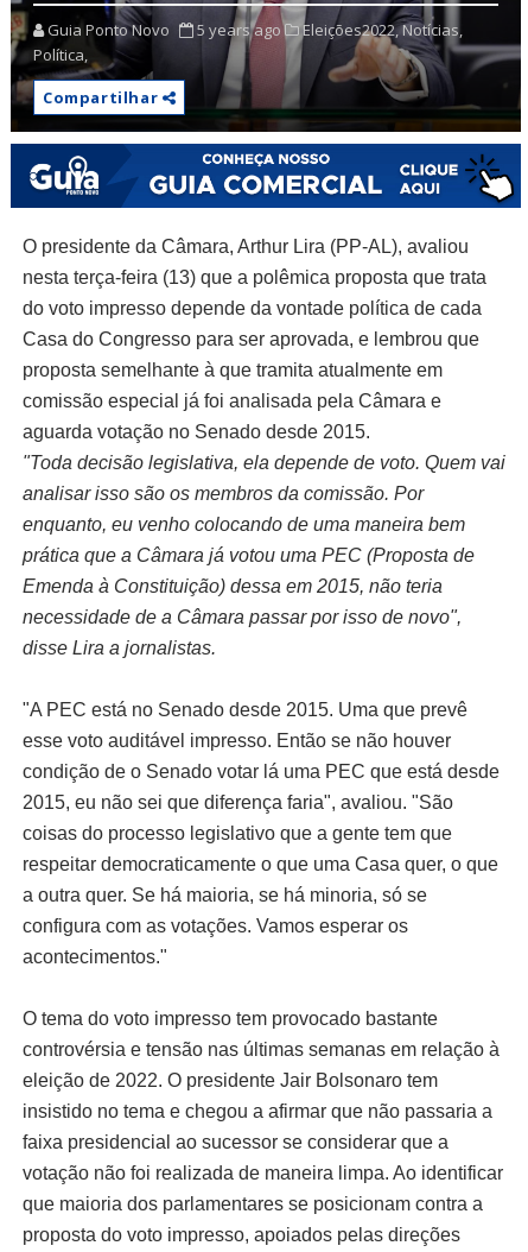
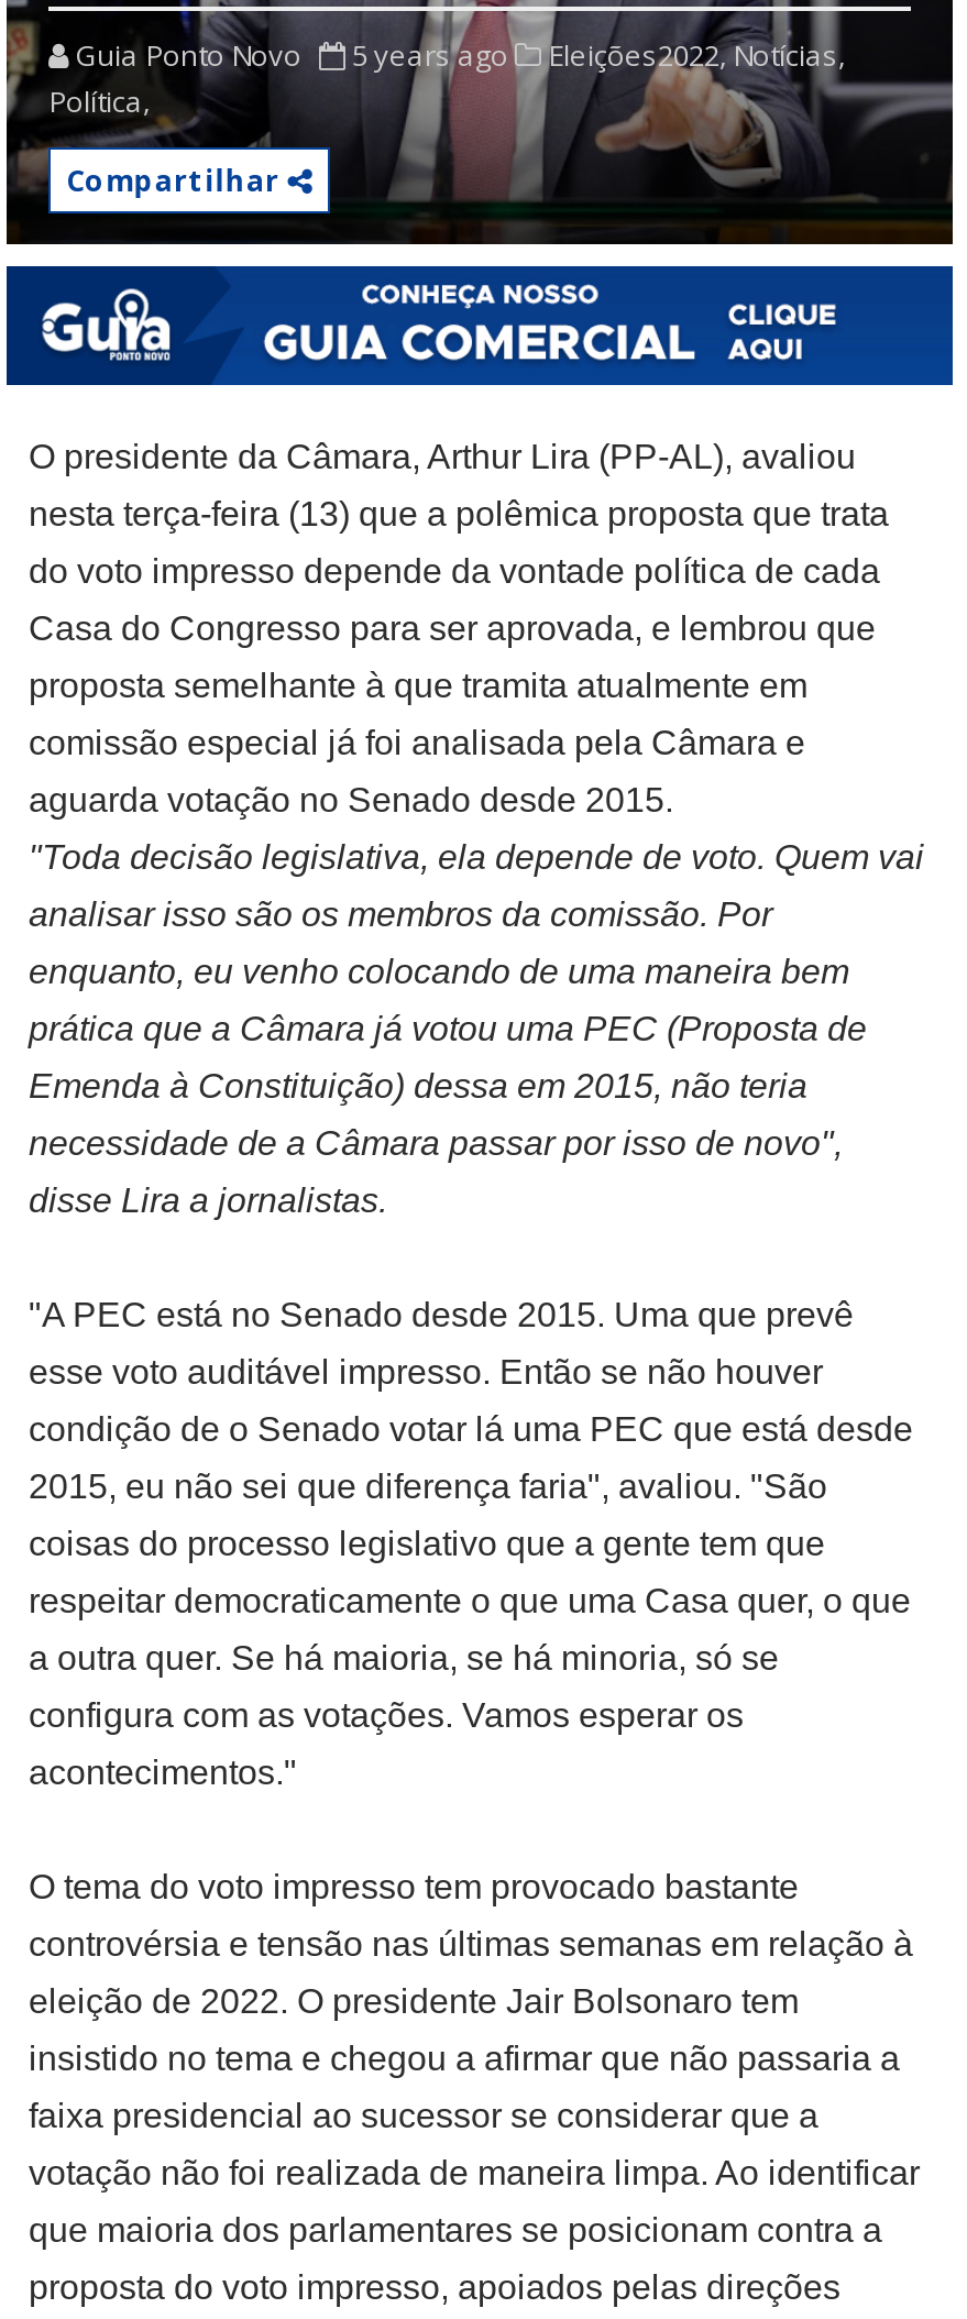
[465,153,515,204] [image] -> none

